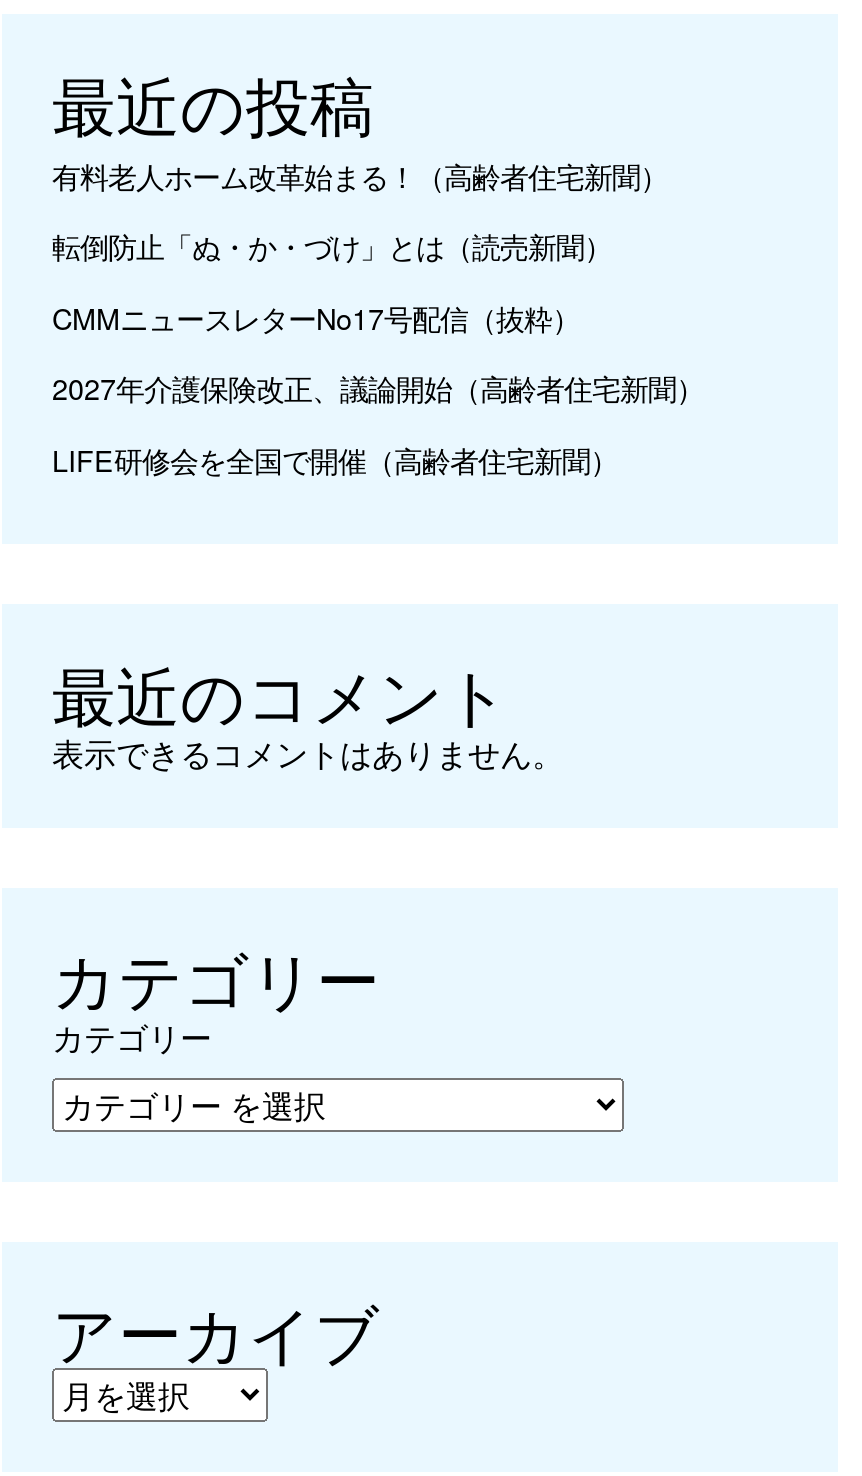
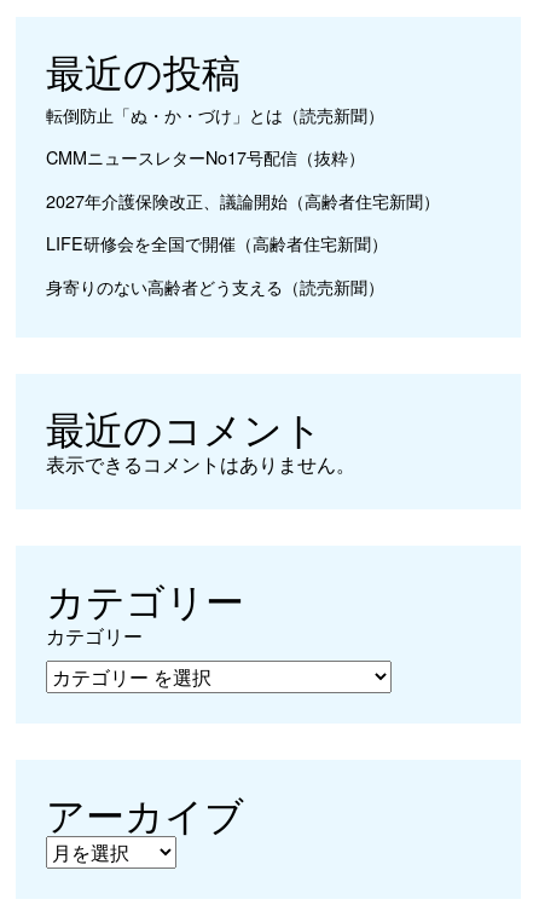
[52,154,668,196] 有料老人ホーム改革始まる！（高齢者住宅新聞） -> none
moved [52,225,704,479] -> [46,102,440,256]: 転倒防止「ぬ・か・づけ」とは（読売新聞） | CMMニュースレターNo17号配信（抜粋） | 2027年介護保険改正、議論開始（高齢者住宅新聞） | LIFE研修会を全国で開催（高齢者住宅新聞）
none -> [46,273,384,298] 身寄りのない高齢者どう支える（読売新聞）

